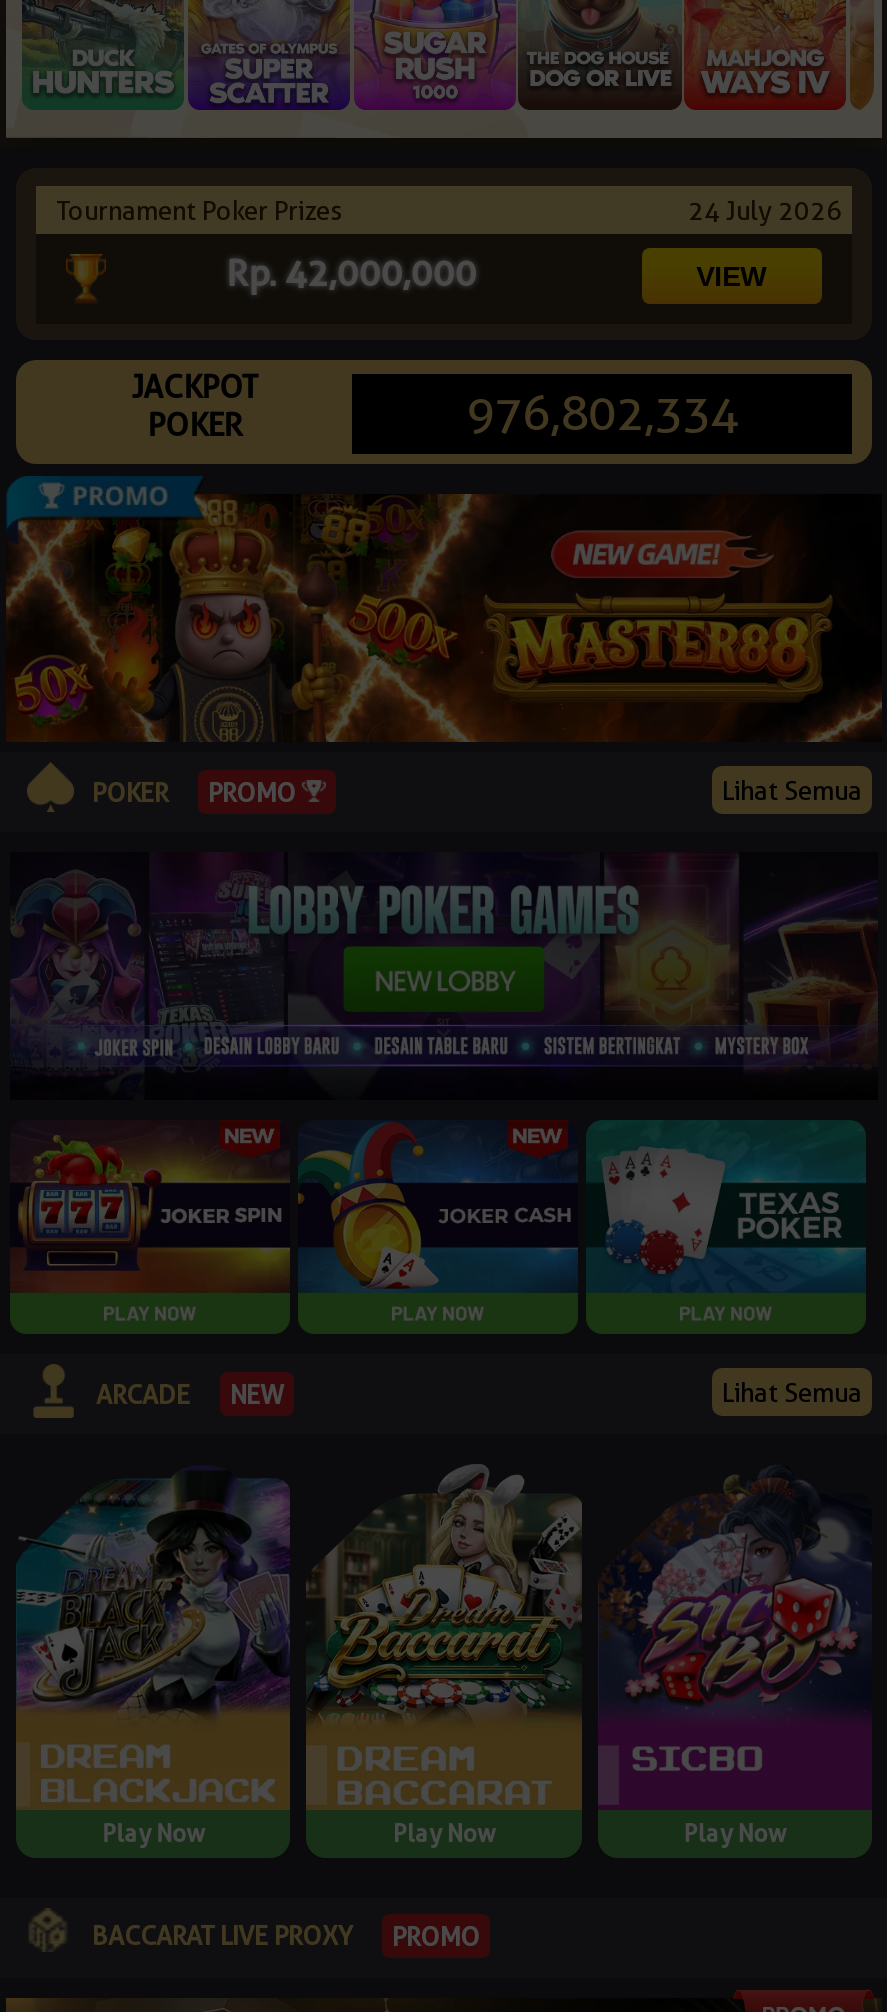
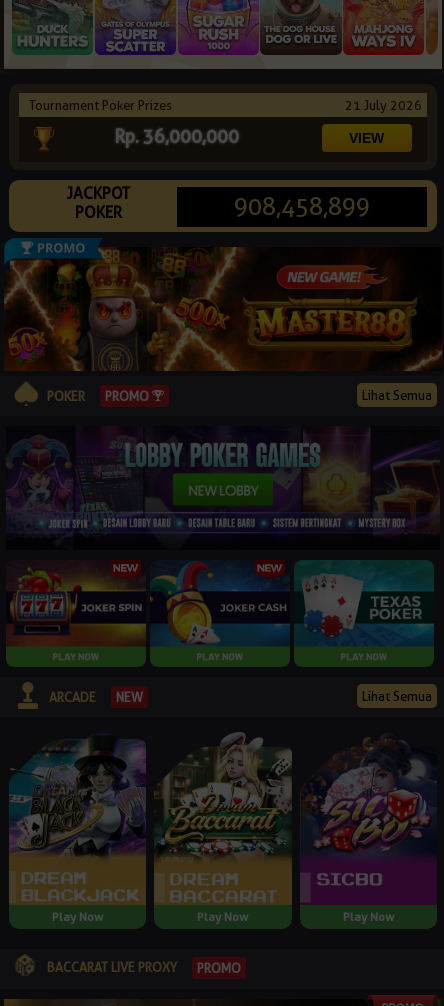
[688,194,842,226] 24 July 2026 -> [345,97,422,113] 21 July 2026
[226,252,476,294] Rp. 42,000,000 -> [114,126,239,147] Rp. 36,000,000
[466,384,738,442] 976,802,334 -> [234,192,370,221] 908,458,899

